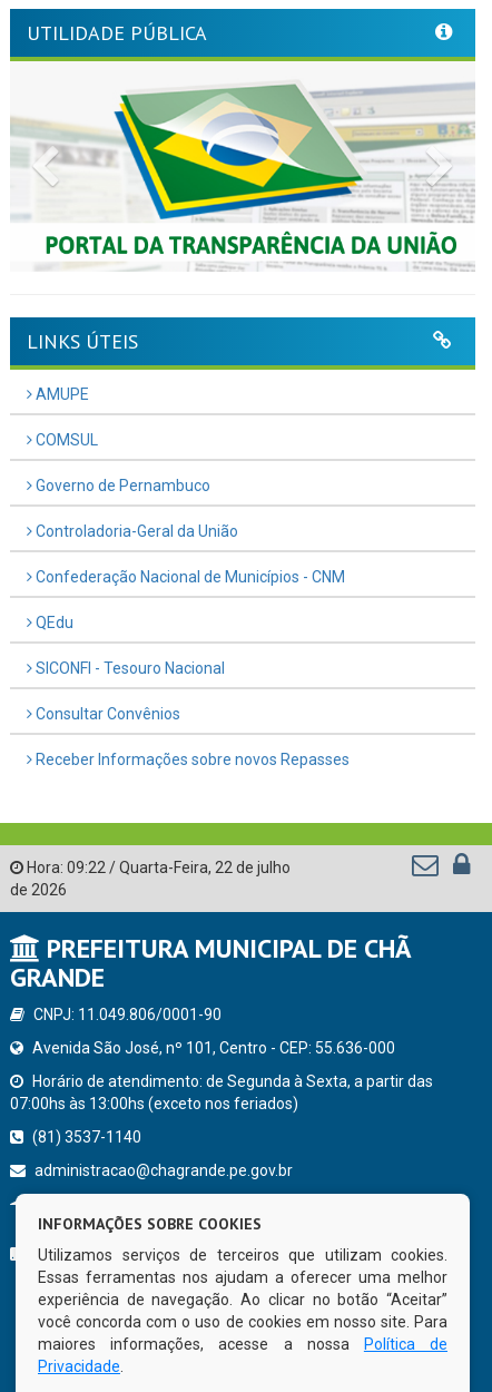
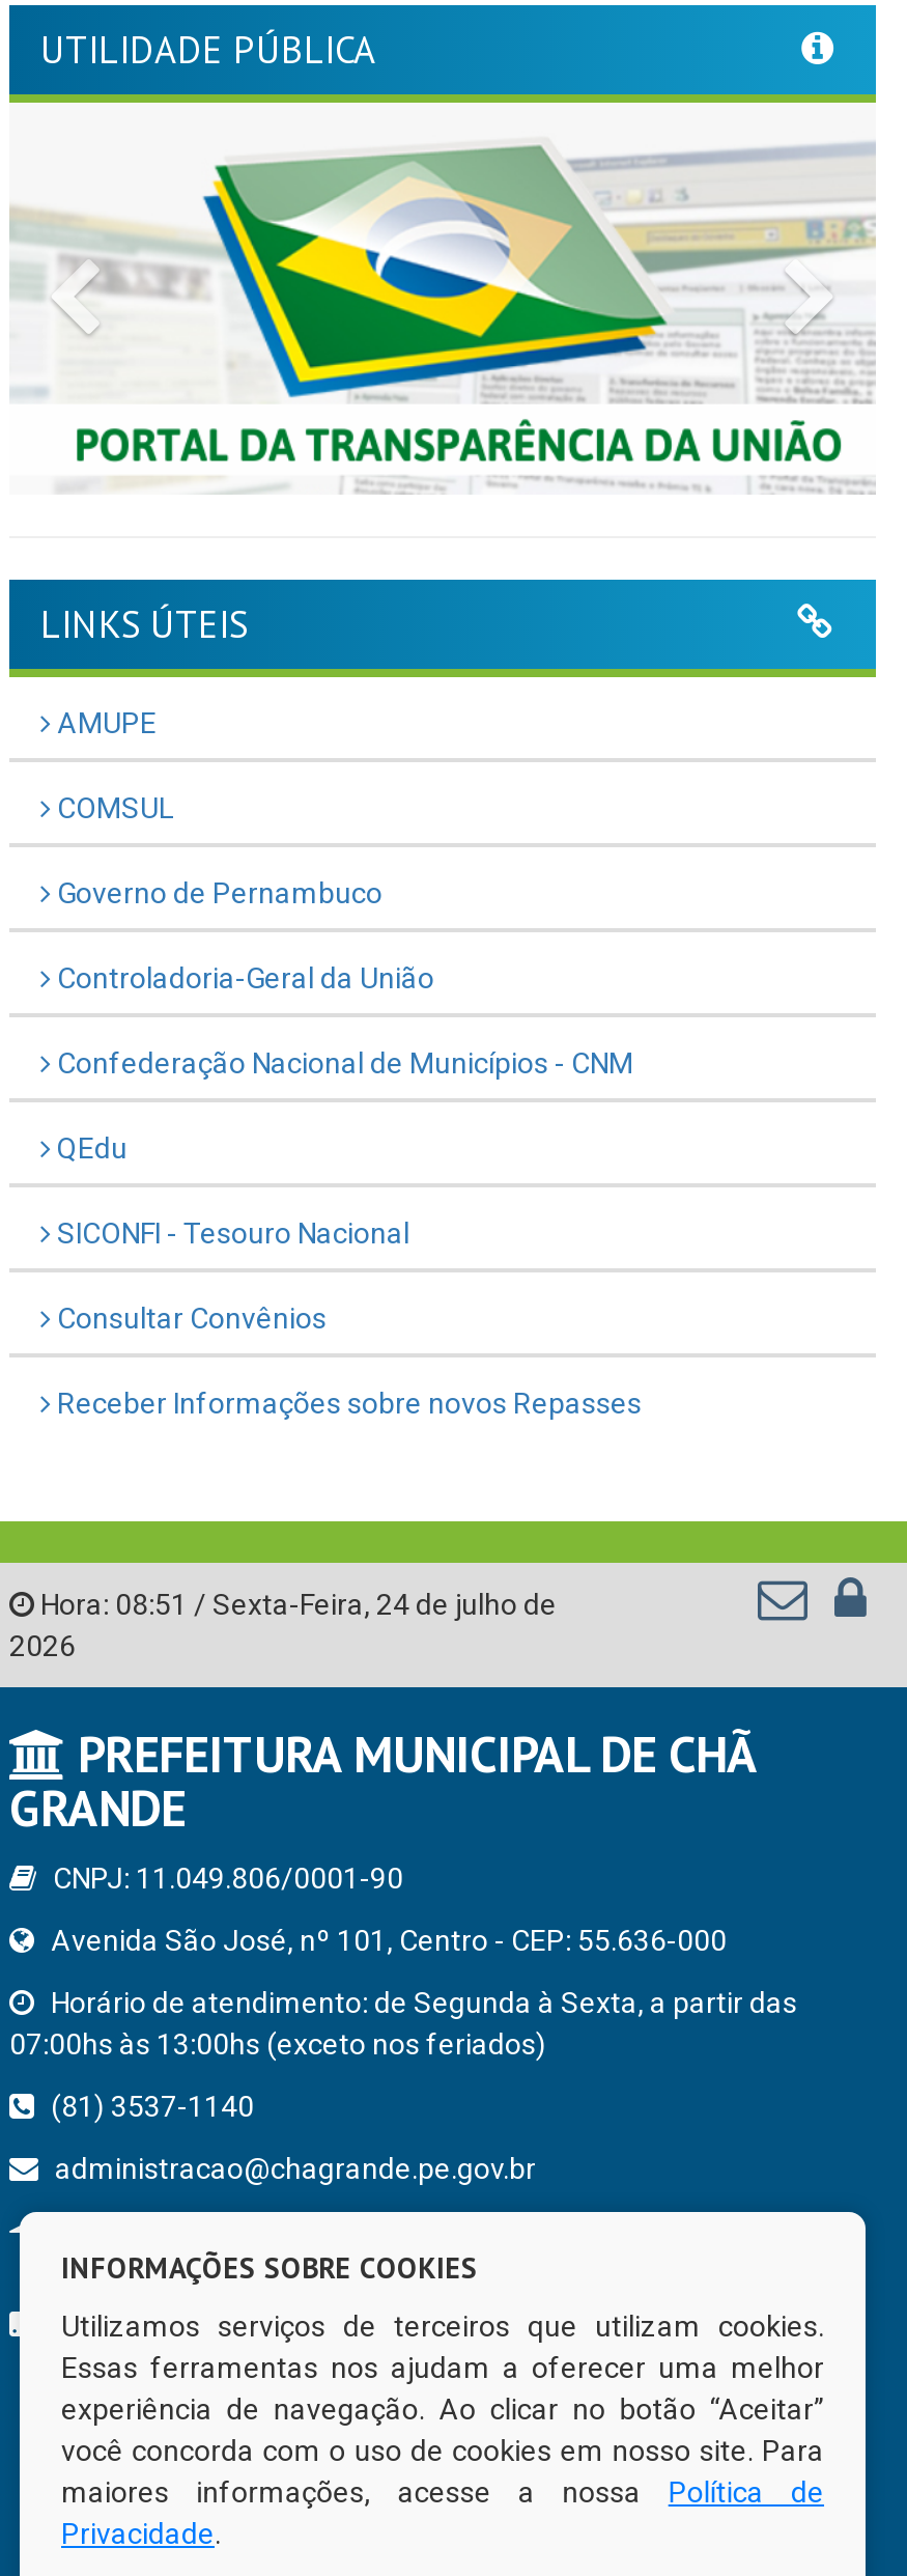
[10,859,291,899] Hora: 09:22 / Quarta-Feira, 22 de julho | de 2026 -> [9,1587,557,1662] Hora: 08:51 / Sexta-Feira, 24 de julho de | 2026

